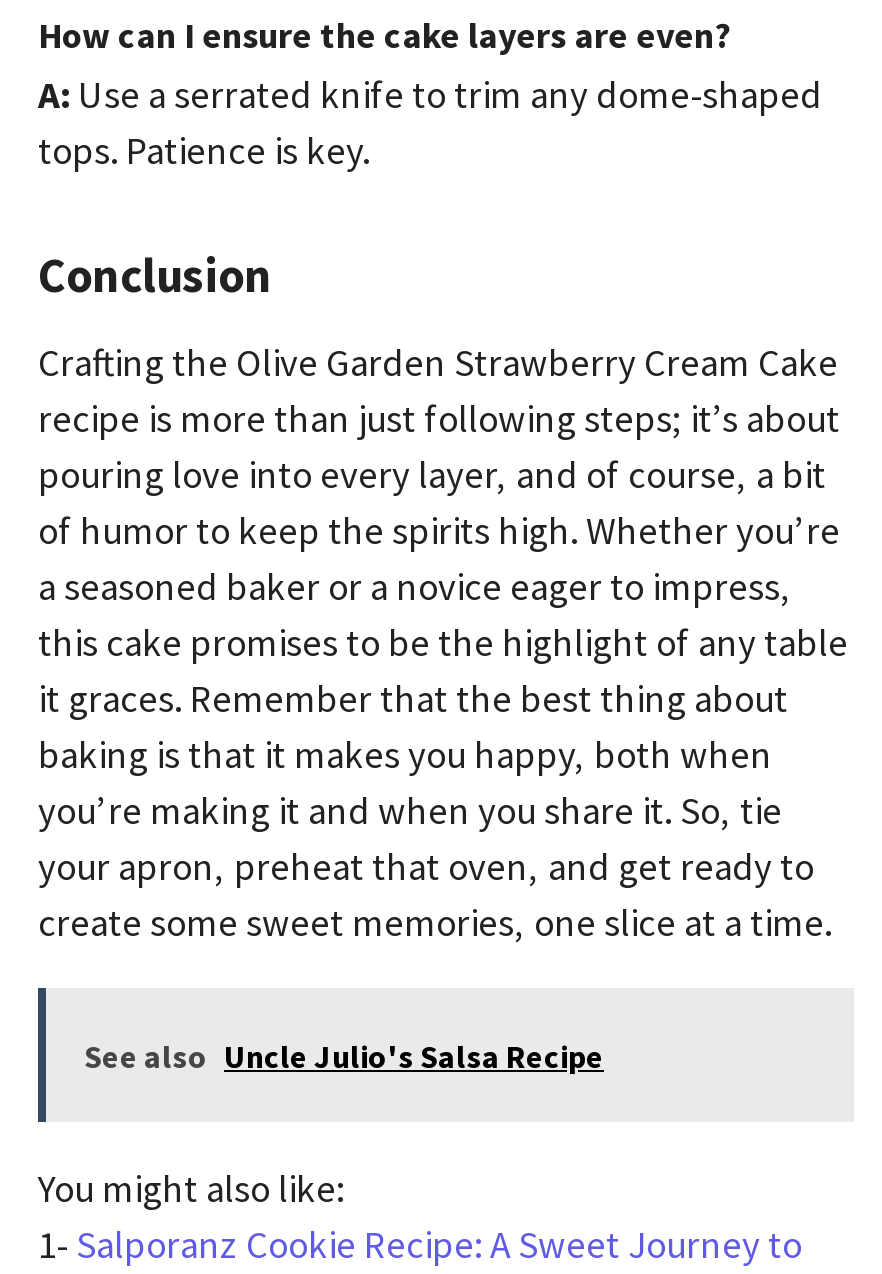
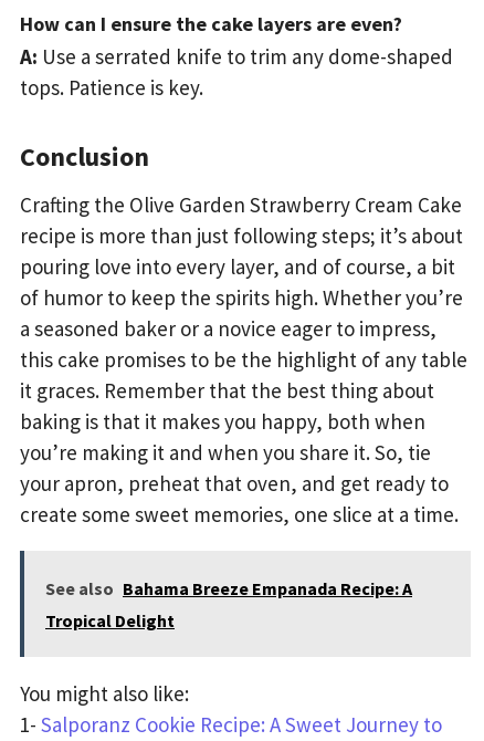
[84,1037,604,1077] See also Uncle Julio's Salsa Recipe -> [45,578,412,632] See also Bahama Breeze Empanada Recipe: A | Tropical Delight

